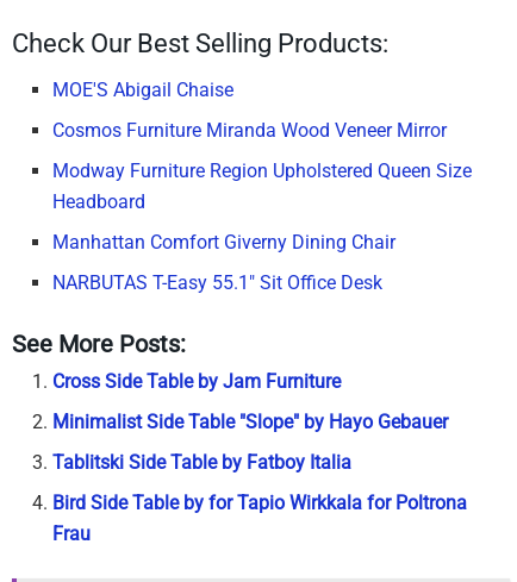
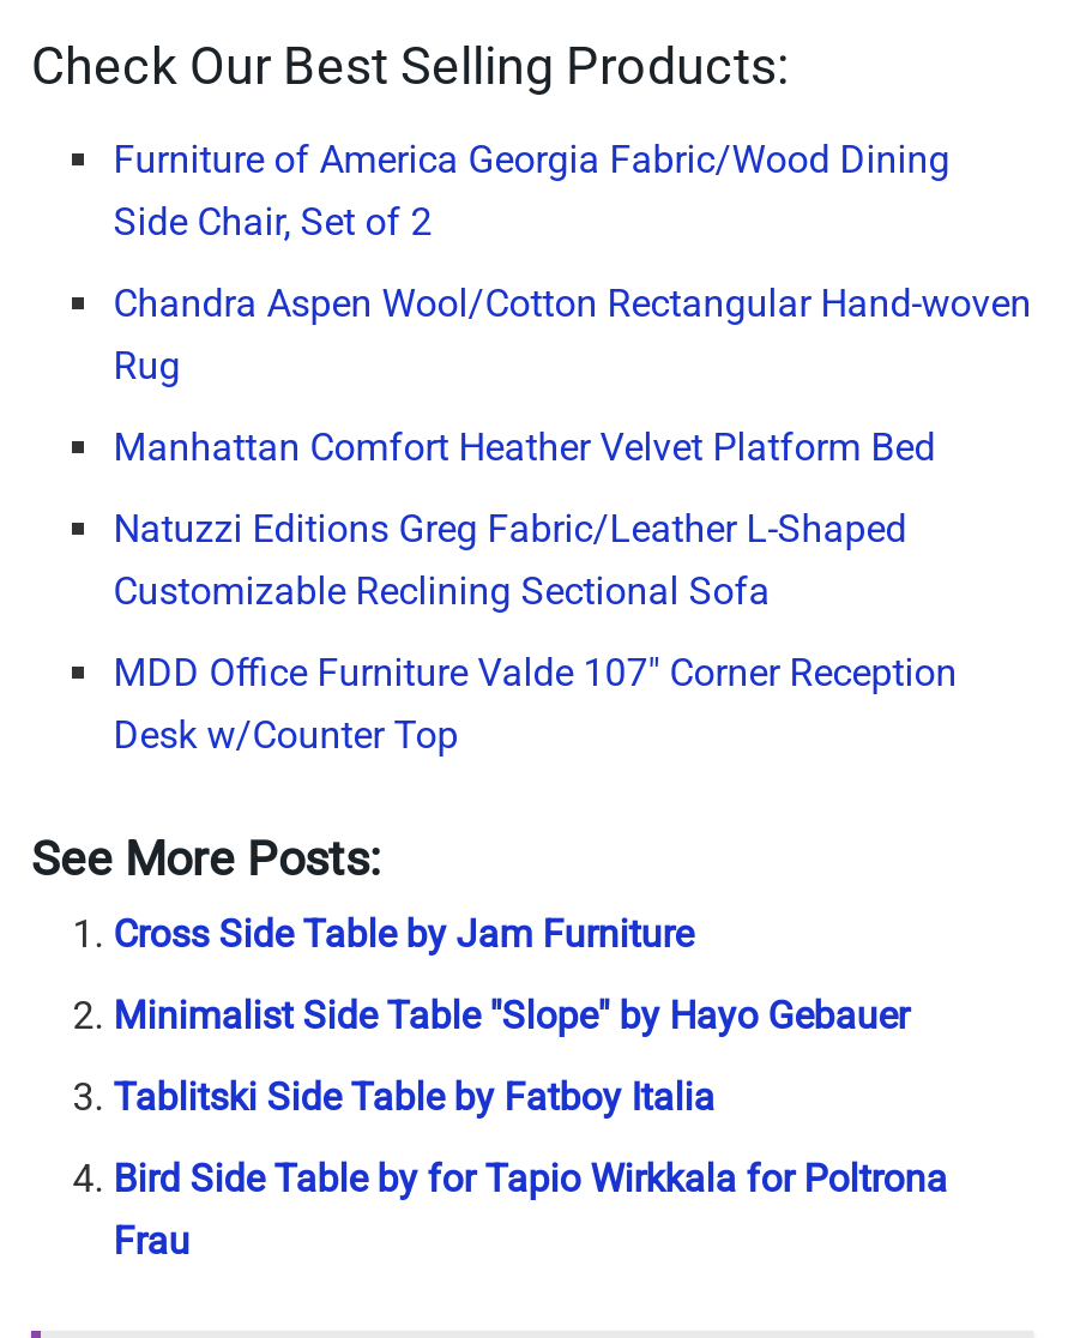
[53,79,234,102] MOE'S Abigail Chaise -> [113,137,950,245] Furniture of America Georgia Fabric/Wood Dining | Side Chair, Set of 2
[53,119,447,142] Cosmos Furniture Miranda Wood Veneer Mirror -> [113,281,1032,389] Chandra Aspen Wool/Cotton Rectangular Hand-woven | Rug
[53,160,472,213] Modway Furniture Region Upholstered Queen Size | Headboard -> [113,425,936,471] Manhattan Comfort Heather Velvet Platform Bed
[53,231,396,254] Manhattan Comfort Giverny Dining Chair -> [113,507,907,615] Natuzzi Editions Greg Fabric/Leather L-Shaped | Customizable Reclining Sectional Sofa
[53,272,383,294] NARBUTAS T-Easy 55.1" Sit Office Desk -> [113,651,957,758] MDD Office Furniture Valde 107" Corner Reception | Desk w/Counter Top

